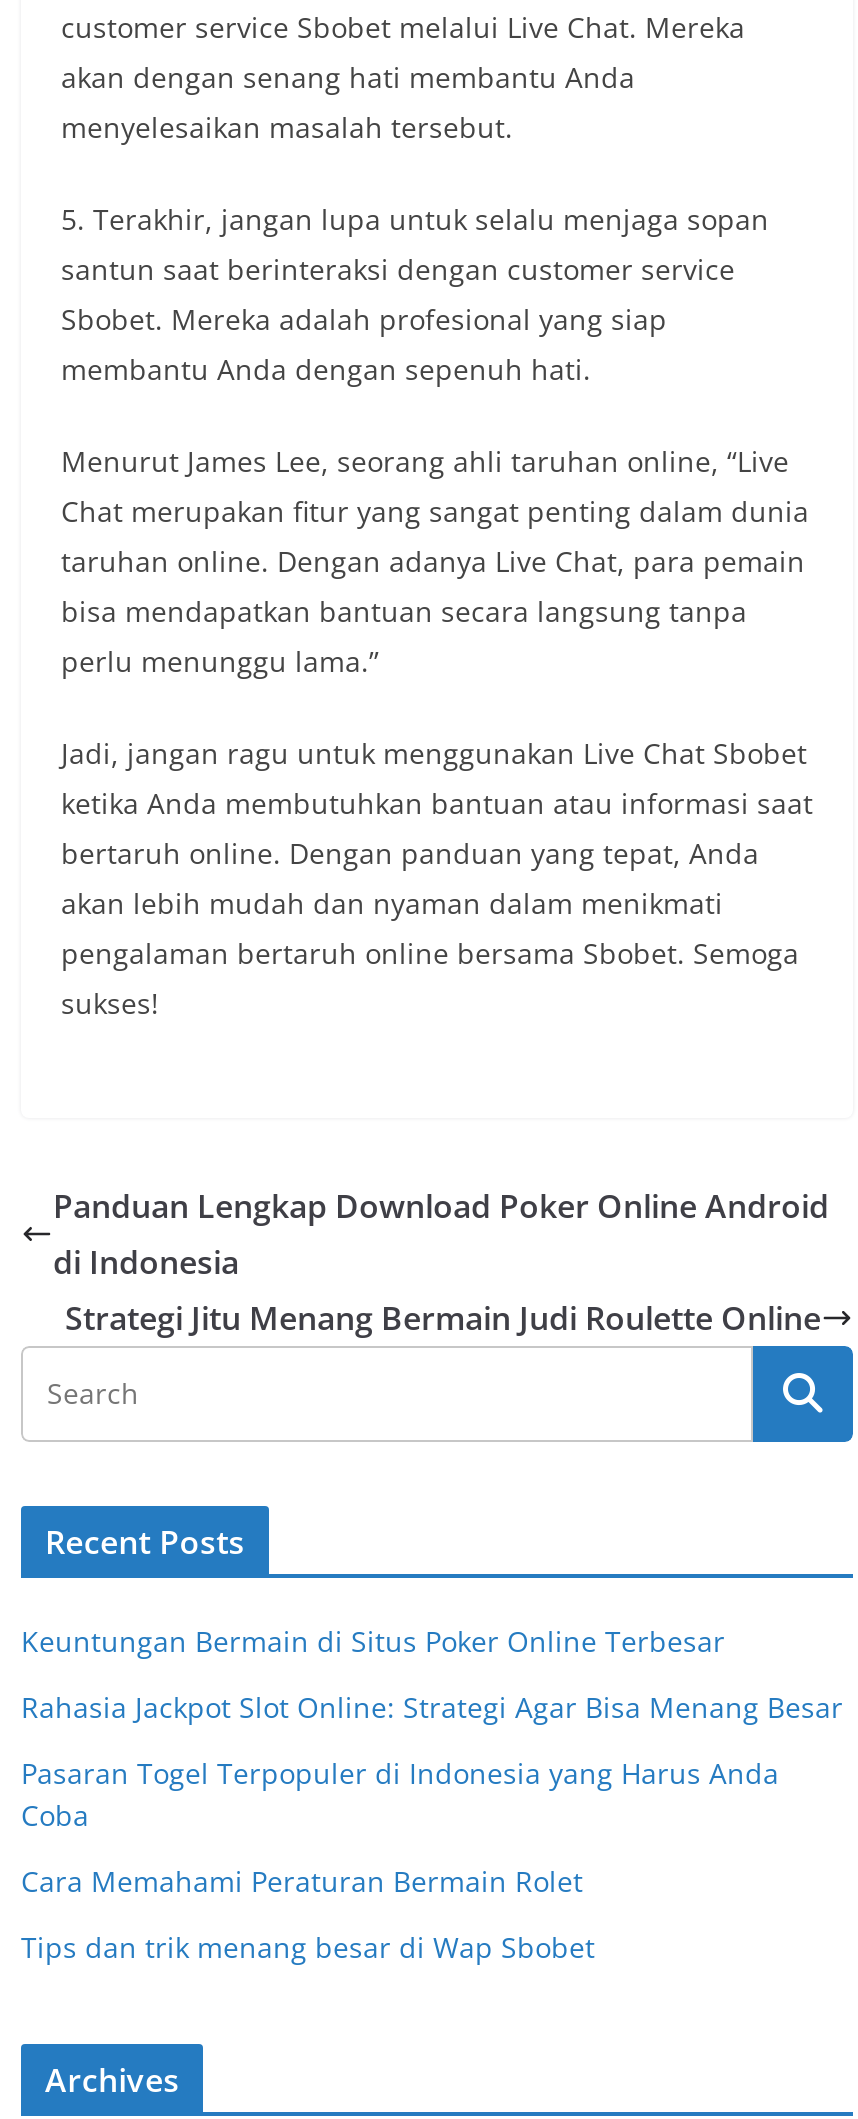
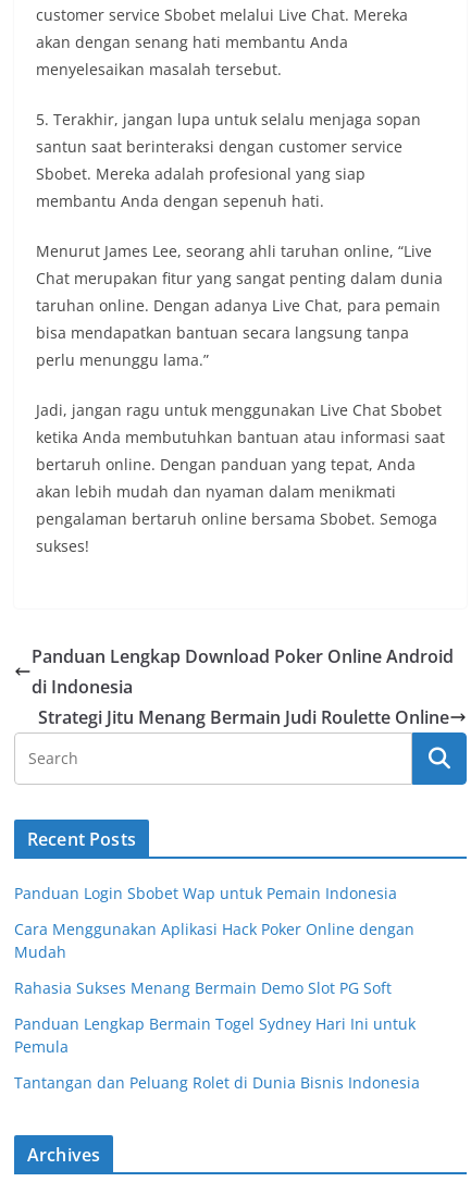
[21,1622,725,1660] Keuntungan Bermain di Situs Poker Online Terbesar -> [14,883,397,903] Panduan Login Sbobet Wap untuk Pemain Indonesia
[21,1688,843,1726] Rahasia Jackpot Slot Online: Strategi Agar Bisa Menang Besar -> [14,919,414,962] Cara Menggunakan Aplikasi Hack Poker Online dengan | Mudah
[21,1754,779,1834] Pasaran Togel Terpopuler di Indonesia yang Harus Anda | Coba -> [14,977,392,998] Rahasia Sukses Menang Bermain Demo Slot PG Soft
[21,1862,583,1900] Cara Memahami Peraturan Bermain Rolet -> [14,1013,416,1057] Panduan Lengkap Bermain Togel Sydney Hari Ini untuk | Pemula
[21,1928,595,1966] Tips dan trik menang besar di Wap Sbobet -> [14,1072,420,1093] Tantangan dan Peluang Rolet di Dunia Bisnis Indonesia

